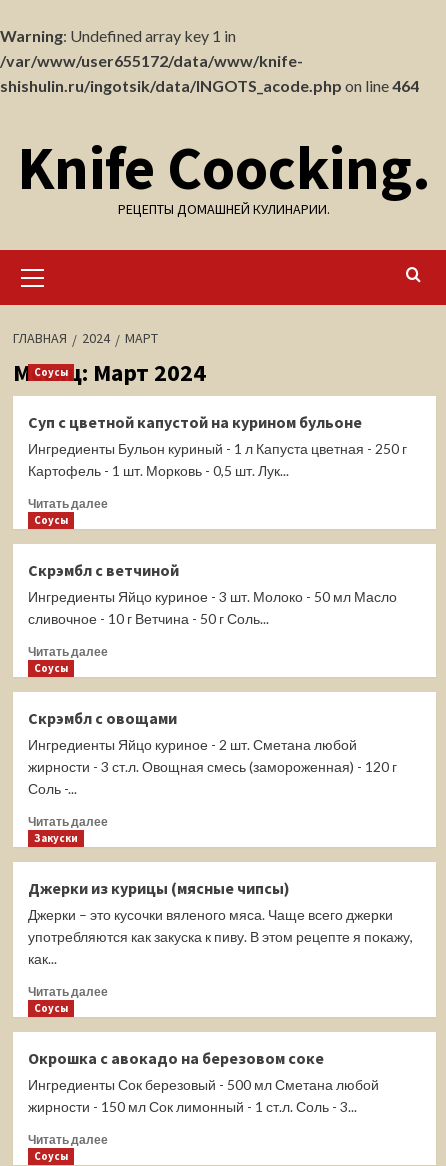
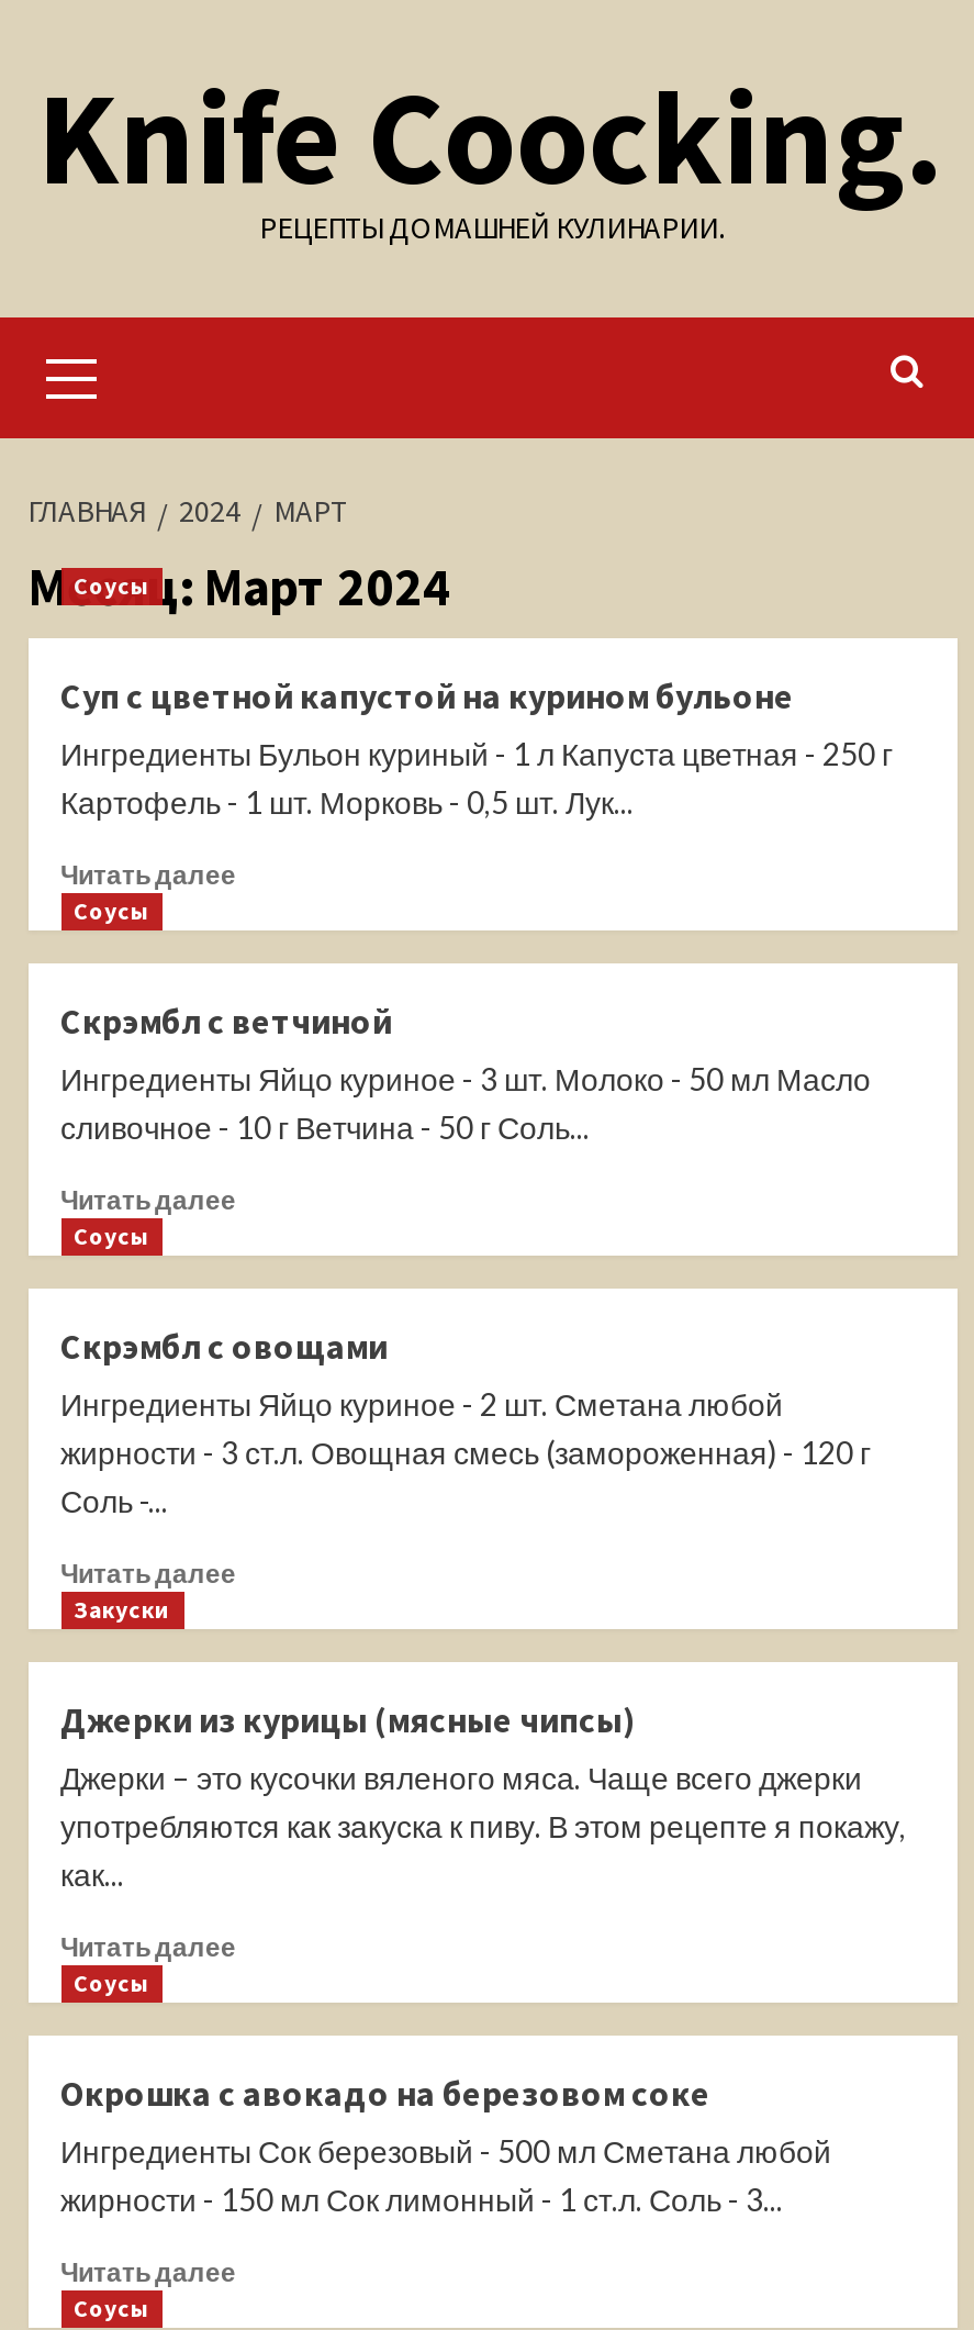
[0,26,419,95] Warning: Undefined array key 1 in | /var/www/user655172/data/www/knife- | shishulin.ru/ingotsik/data/INGOTS_acode.php on line464 -> none

